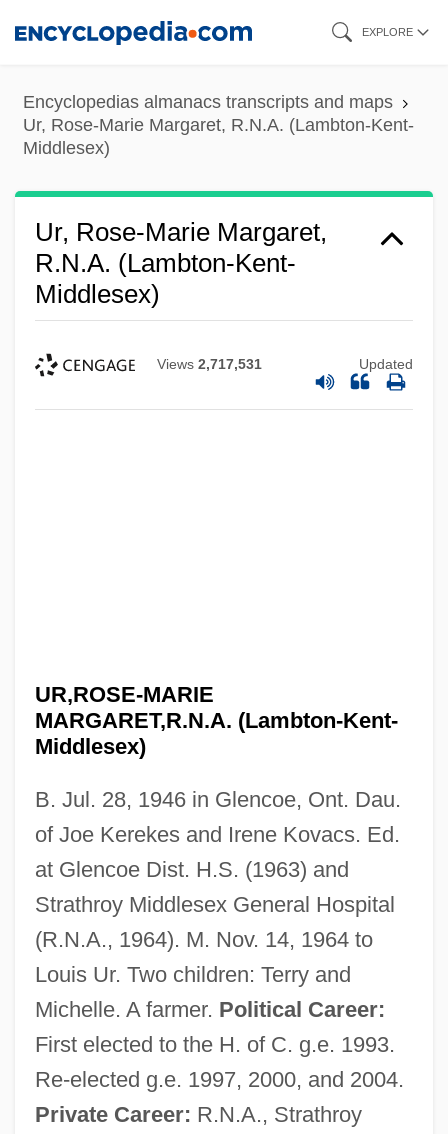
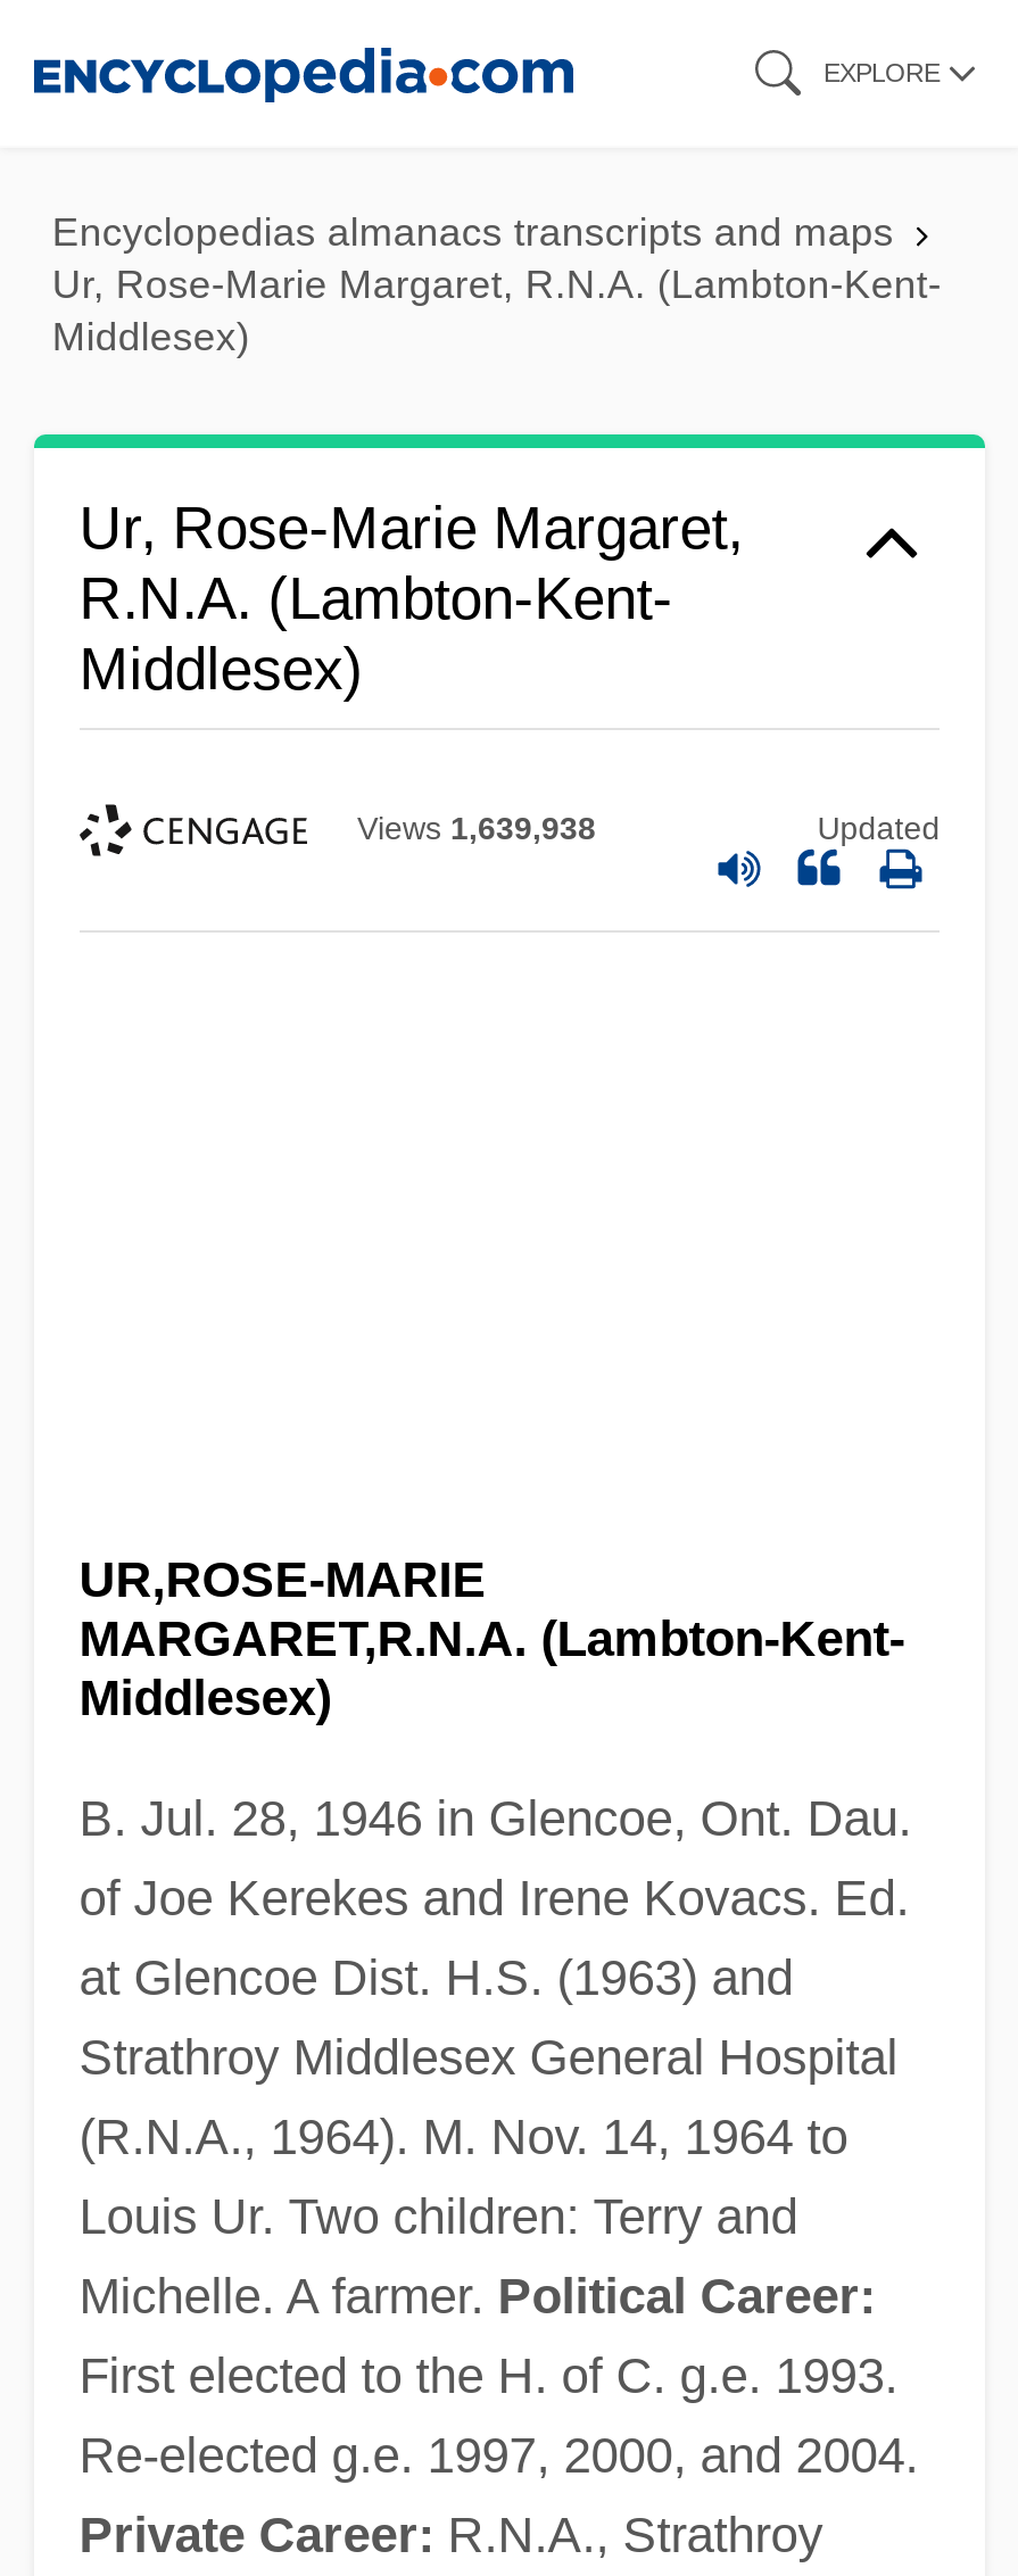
[157,356,262,372] Views 2,717,531 -> [357,811,596,847] Views 1,639,938

